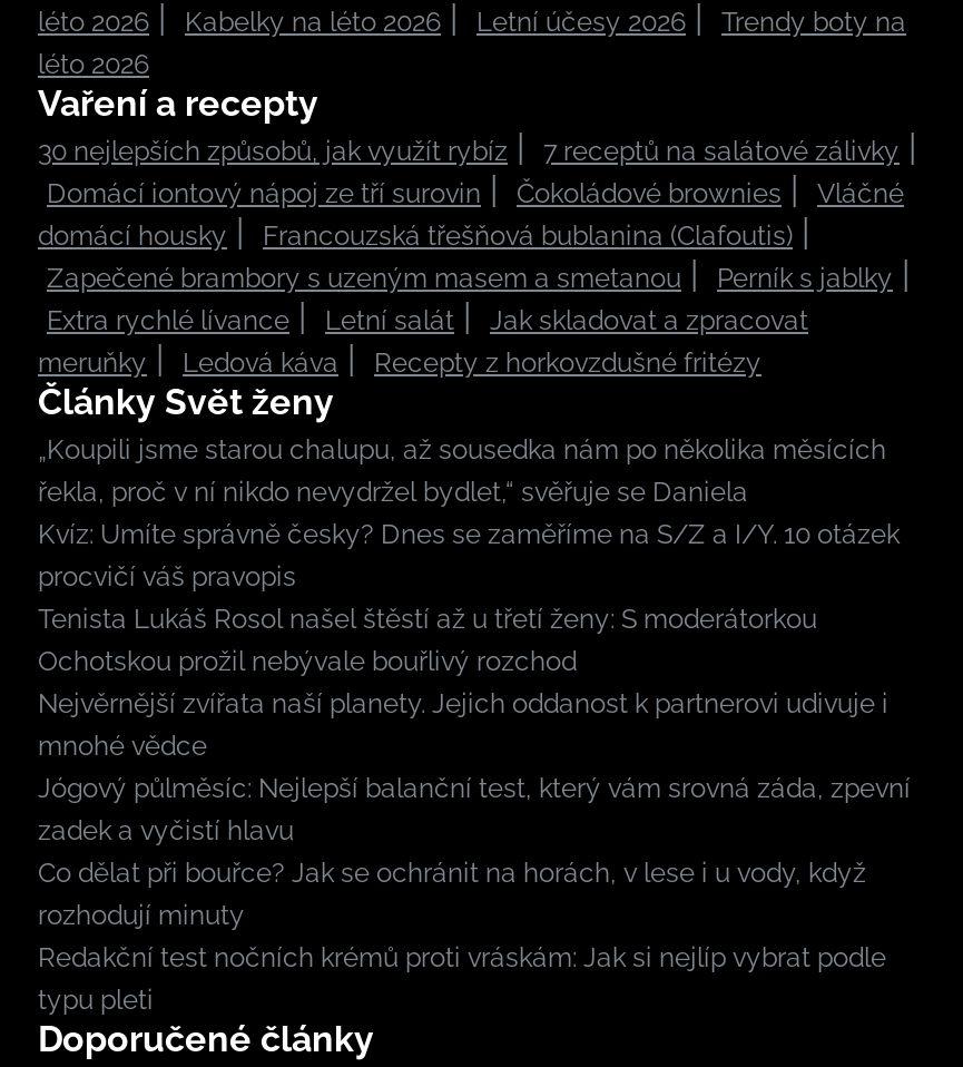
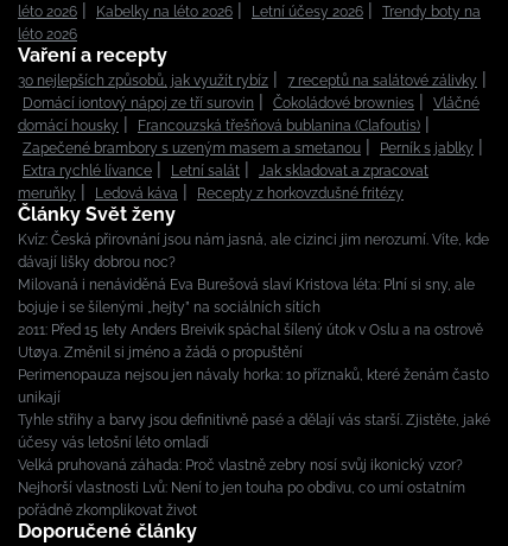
[38,434,911,1016] „Koupili jsme starou chalupu, až sousedka nám po několika měsících | řekla, proč v ní nikdo nevydržel bydlet,“ svěřuje se Daniela | Kvíz: Umíte správně česky? Dnes se zaměříme na S/Z a I/Y. 10 otázek | procvičí váš pravopis | Tenista Lukáš Rosol našel štěstí až u třetí ženy: S moderátorkou | Ochotskou prožil nebývale bouřlivý rozchod | Nejvěrnější zvířata naší planety. Jejich oddanost k partnerovi udivuje i | mnohé vědce | Jógový půlměsíc: Nejlepší balanční test, který vám srovná záda, zpevní | zadek a vyčistí hlavu | Co dělat při bouřce? Jak se ochránit na horách, v lese i u vody, když | rozhodují minuty | Redakční test nočních krémů proti vráskám: Jak si nejlíp vybrat podle | typu pleti -> [18,231,490,519] Kvíz: Česká přirovnání jsou nám jasná, ale cizinci jim nerozumí. Víte, kde | dávají lišky dobrou noc? | Milovaná i nenáviděná Eva Burešová slaví Kristova léta: Plní si sny, ale | bojuje i se šílenými „hejty” na sociálních sítích | 2011: Před 15 lety Anders Breivik spáchal šílený útok v Oslu a na ostrově | Utøya. Změnil si jméno a žádá o propuštění | Perimenopauza nejsou jen návaly horka: 10 příznaků, které ženám často | unikají | Tyhle střihy a barvy jsou definitivně pasé a dělají vás starší. Zjistěte, jaké | účesy vás letošní léto omladí | Velká pruhovaná záhada: Proč vlastně zebry nosí svůj ikonický vzor? | Nejhorší vlastnosti Lvů: Není to jen touha po obdivu, co umí ostatním | pořádně zkomplikovat život

